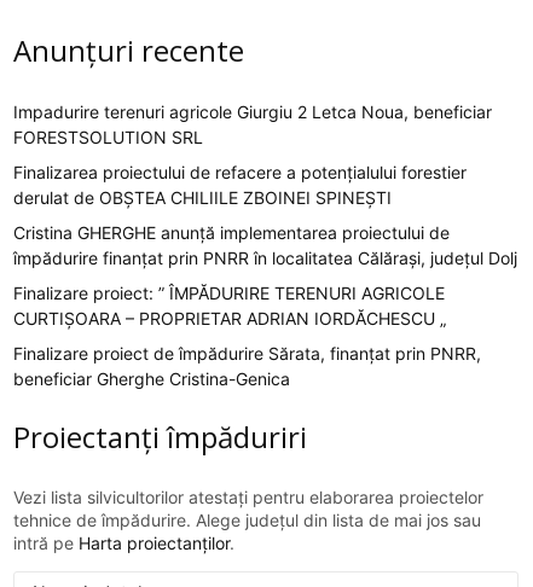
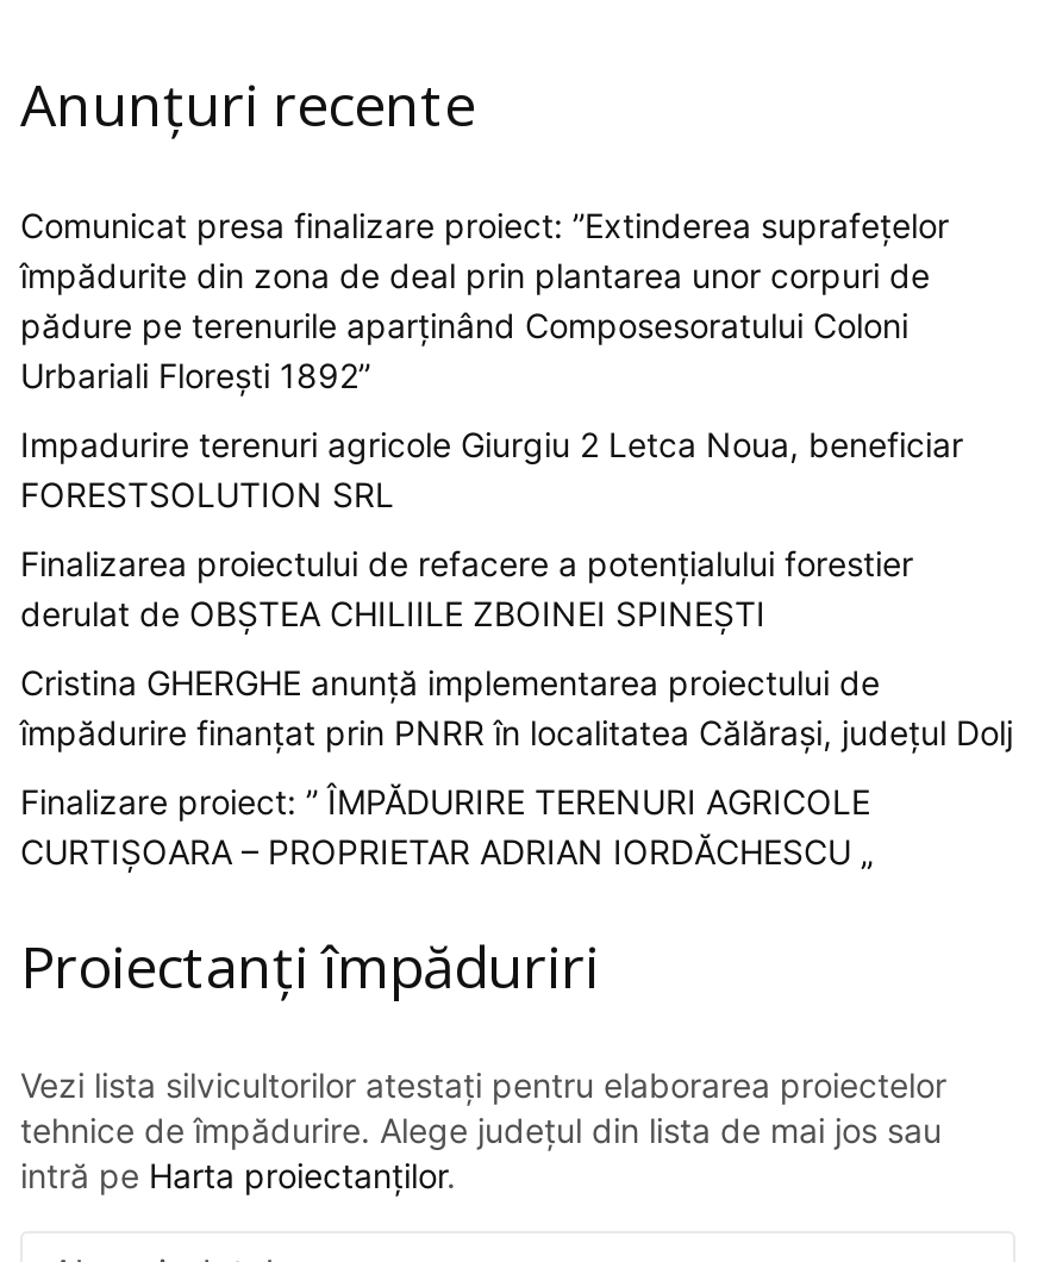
none -> [20,204,949,394] Comunicat presa finalizare proiect: ”Extinderea suprafețelor | împădurite din zona de deal prin plantarea unor corpuri de | pădure pe terenurile aparținând Composesoratului Coloni | Urbariali Florești 1892”
moved [13,101,517,328] -> [20,423,1013,871]: Impadurire terenuri agricole Giurgiu 2 Letca Noua, beneficiar | FORESTSOLUTION SRL | Finalizarea proiectului de refacere a potențialului forestier | derulat de OBȘTEA CHILIILE ZBOINEI SPINEȘTI | Cristina GHERGHE anunță implementarea proiectului de | împădurire finanțat prin PNRR în localitatea Călărași, județul Dolj | Finalizare proiect: ” ÎMPĂDURIRE TERENURI AGRICOLE | CURTIȘOARA – PROPRIETAR ADRIAN IORDĂCHESCU „
[13,343,481,388] Finalizare proiect de împădurire Sărata, finanţat prin PNRR, | beneficiar Gherghe Cristina-Genica -> none

